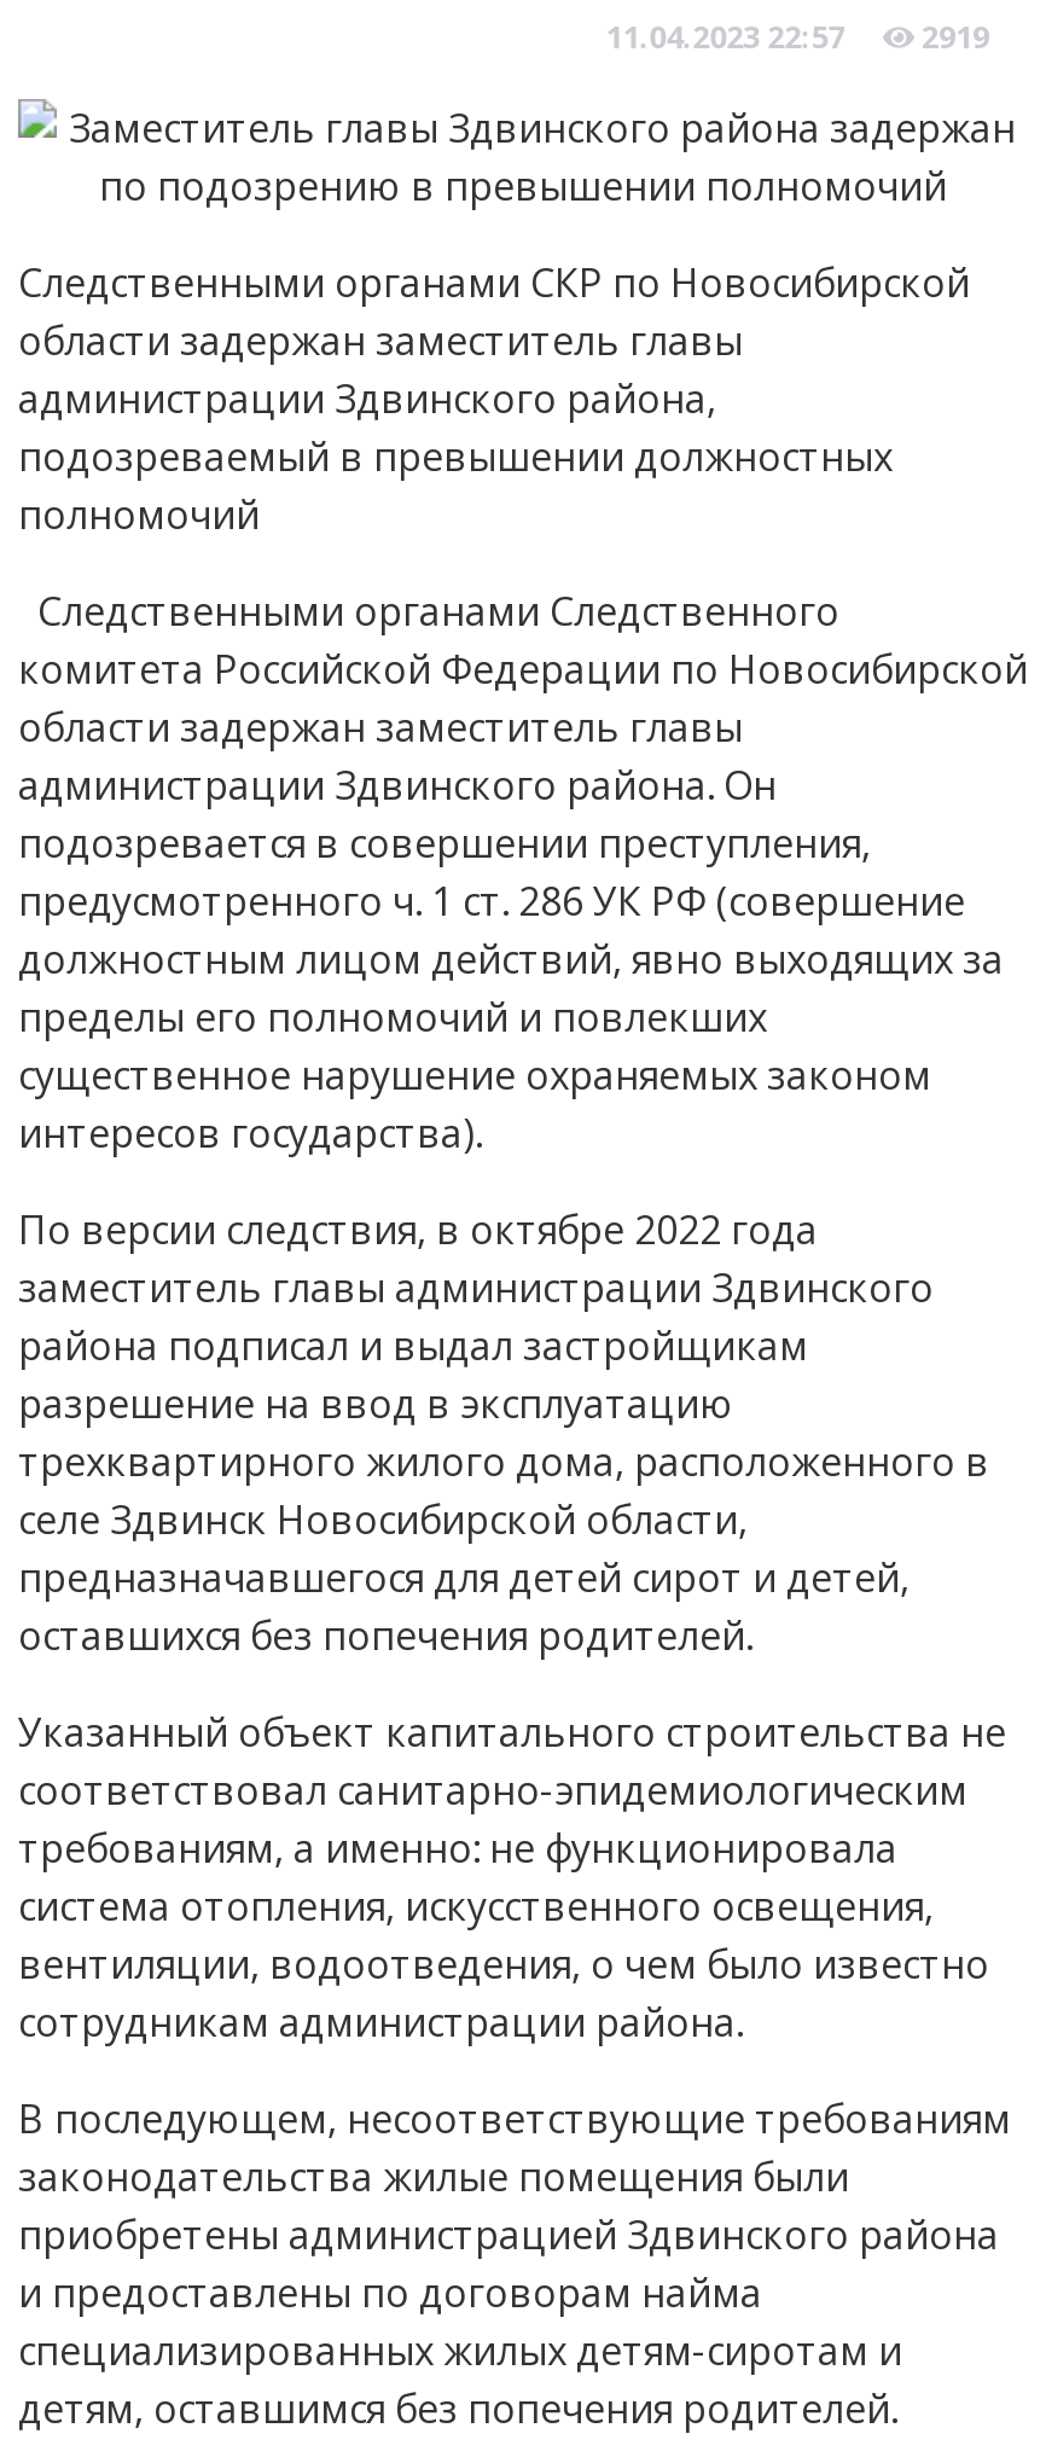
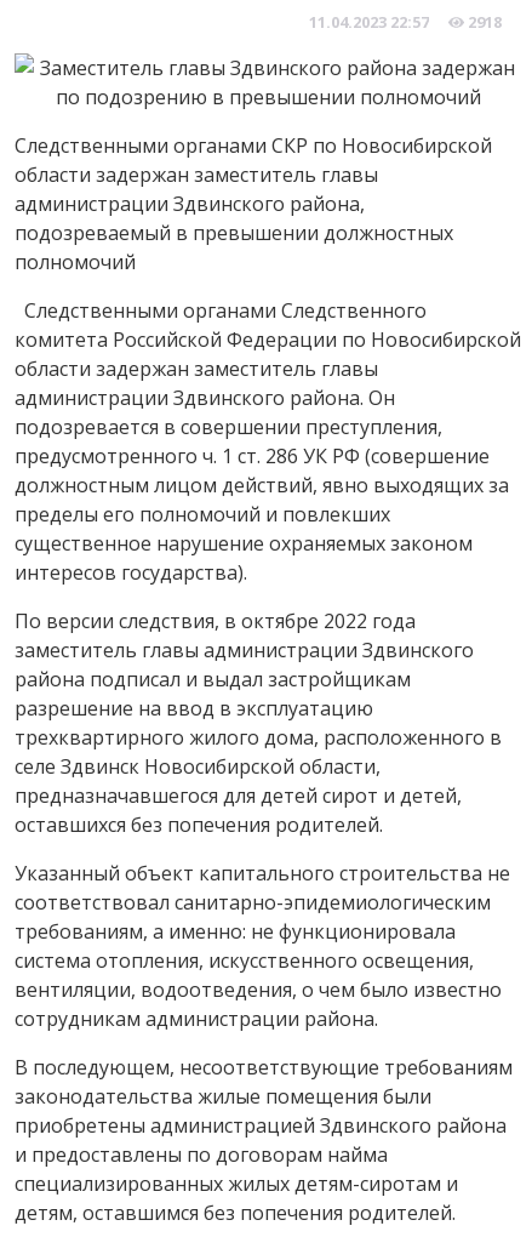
[606,14,989,58] 11.04.2023 22:57 2919 -> [309,11,502,33] 11.04.2023 22:57 2918

